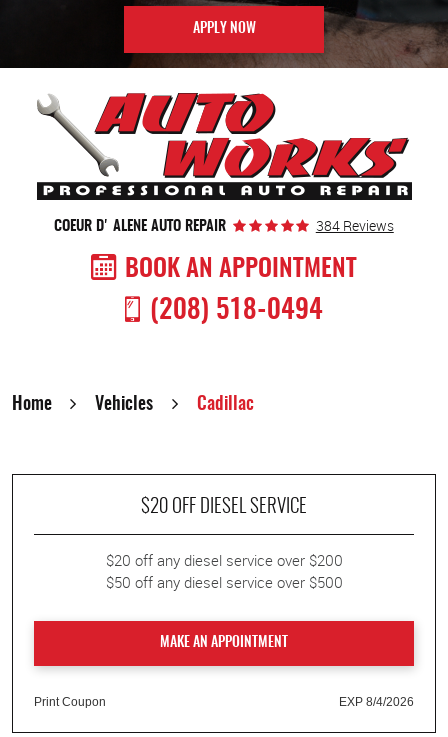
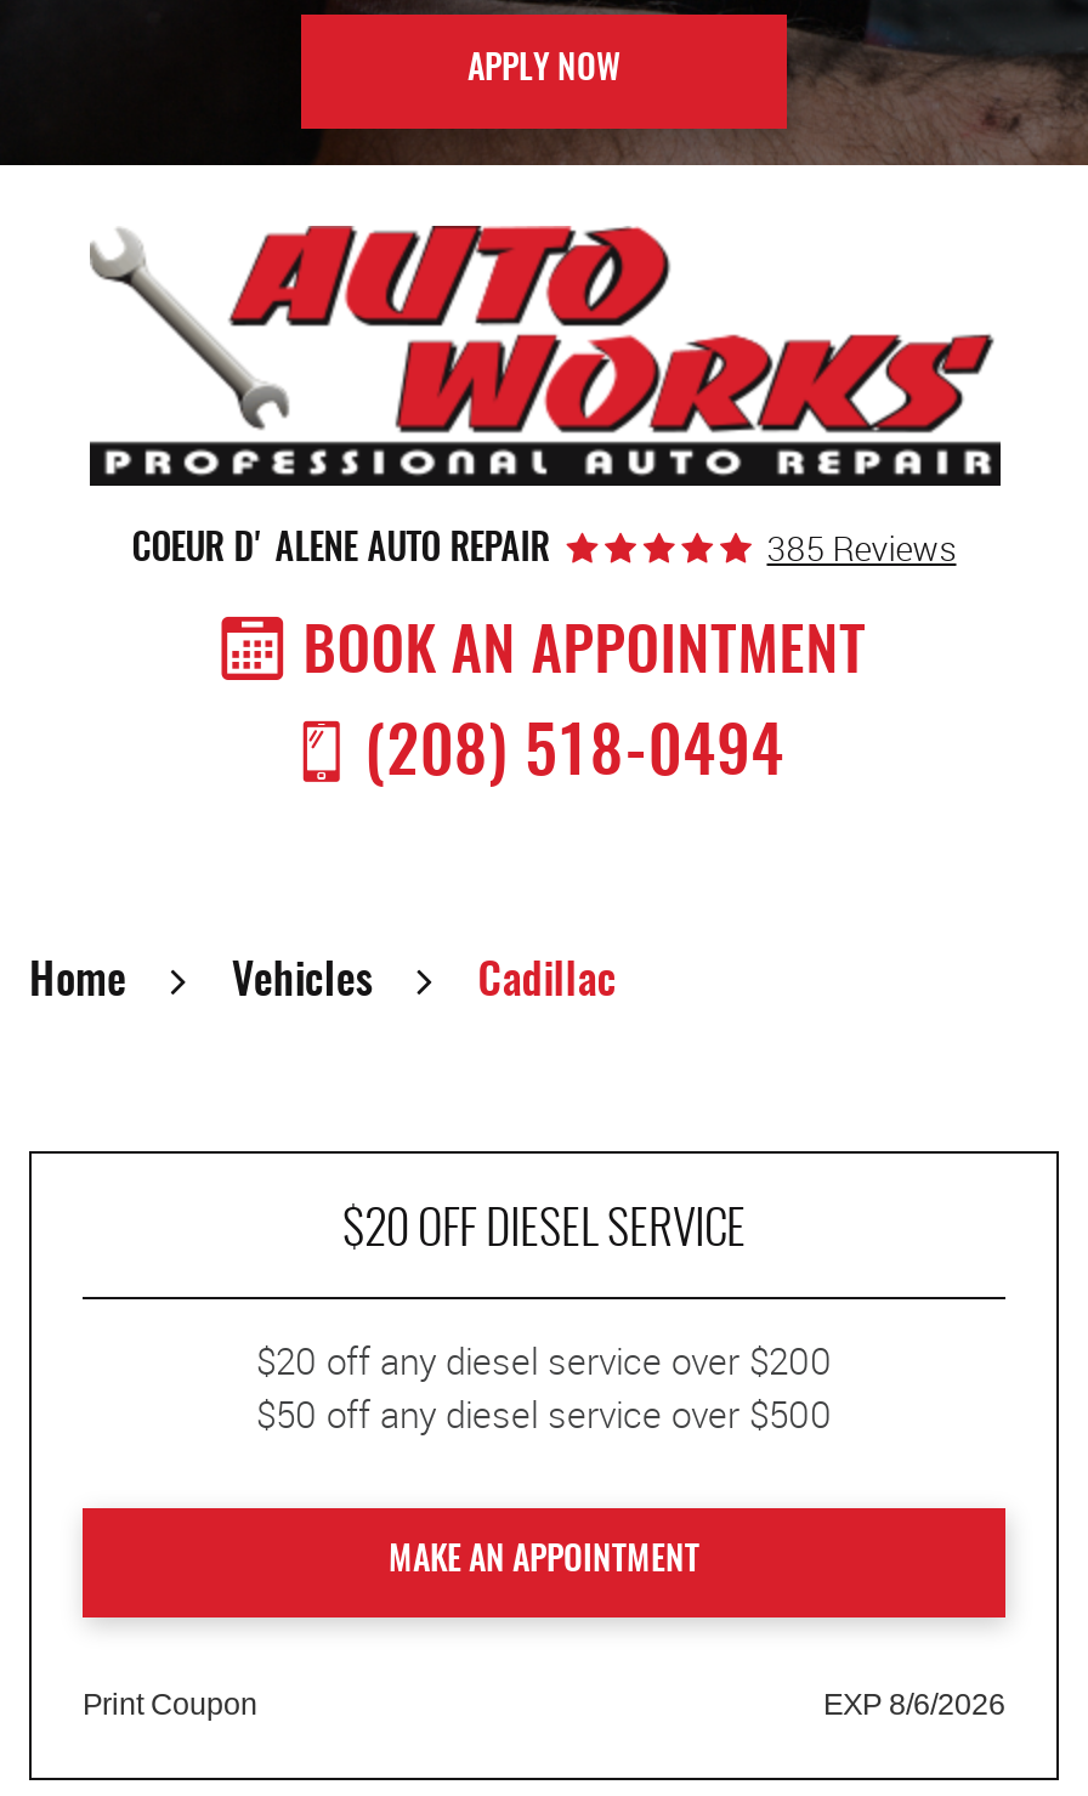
[316,216,394,235] 384 Reviews -> [767,525,956,571] 385 Reviews
[339,695,414,709] EXP 8/4/2026 -> [823,1688,1005,1722] EXP 8/6/2026

